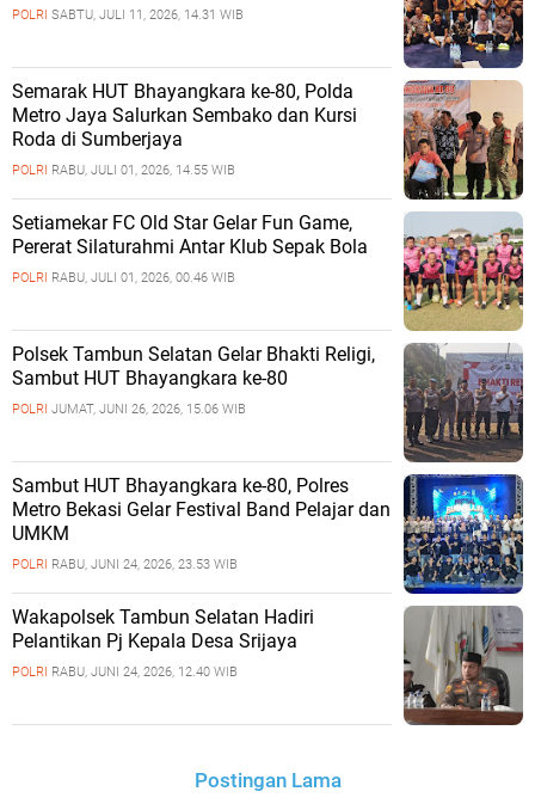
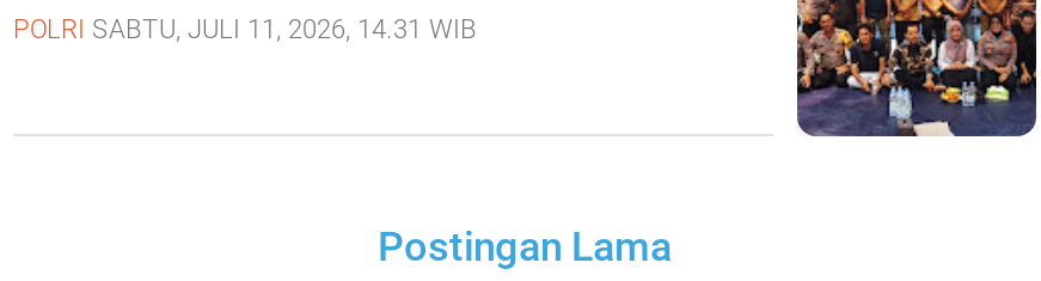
[12,79,523,286] [image] | Semarak HUT Bhayangkara ke-80, Polda | Metro Jaya Salurkan Sembako dan Kursi | Roda di Sumberjaya | POLRI RABU, JULI 01, 2026, 14.55 WIB | Setiamekar FC Old Star Gelar Fun Game, | Pererat Silaturahmi Antar Klub Sepak Bola | POLRI RABU, JULI 01, 2026, 00.46 WIB -> none
[12,211,524,417] [image] | Polsek Tambun Selatan Gelar Bhakti Religi, | Sambut HUT Bhayangkara ke-80 | POLRI JUMAT, JUNI 26, 2026, 15.06 WIB -> none
[12,342,524,680] [image] | Sambut HUT Bhayangkara ke-80, Polres | Metro Bekasi Gelar Festival Band Pelajar dan | UMKM | POLRI RABU, JUNI 24, 2026, 23.53 WIB | Wakapolsek Tambun Selatan Hadiri | Pelantikan Pj Kepala Desa Srijaya | POLRI RABU, JUNI 24, 2026, 12.40 WIB -> none
[402,473,524,595] [image] -> none
[402,605,523,726] [image] -> none

